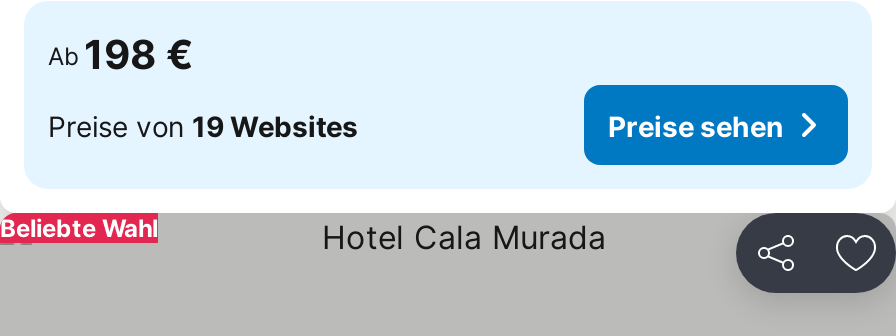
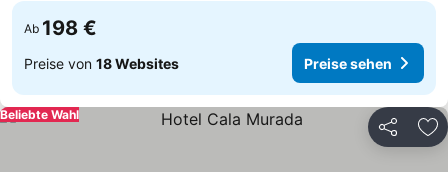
[48,108,358,142] Preise von 19 Websites -> [24,54,179,71] Preise von 18 Websites

